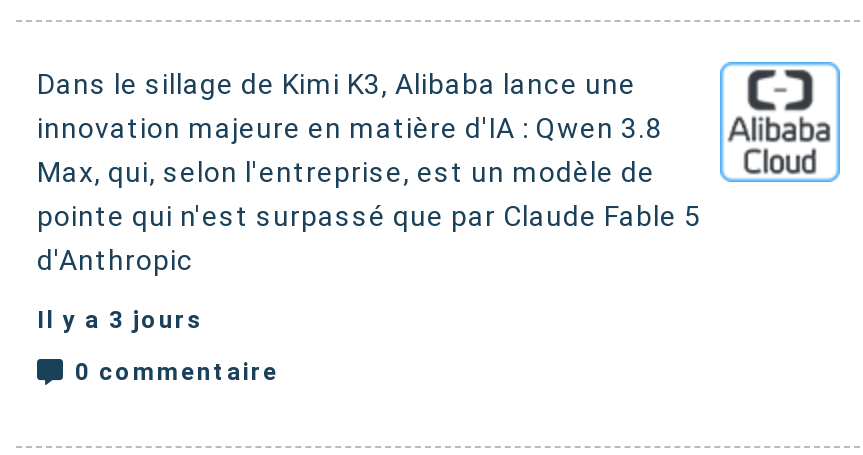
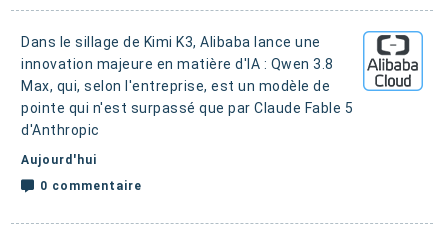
[37,307,203,335] Il y a 3 jours -> [21,153,97,167] Aujourd'hui

